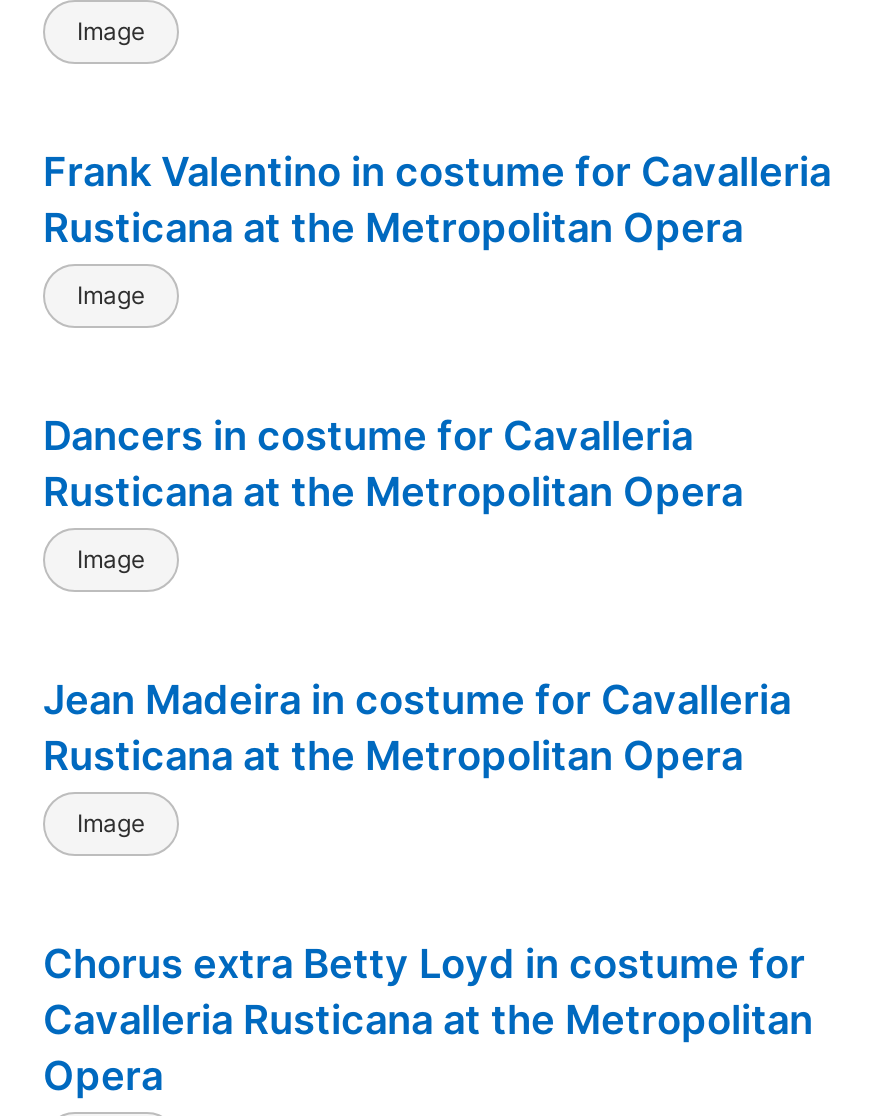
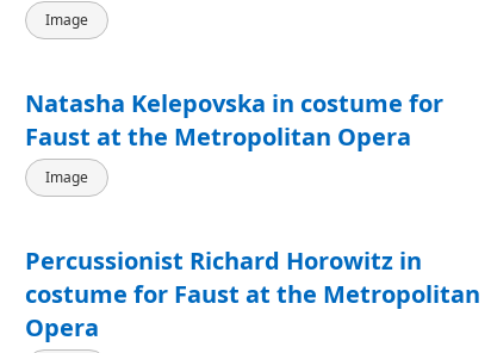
[43,148,831,252] Frank Valentino in costume for Cavalleria | Rusticana at the Metropolitan Opera -> [25,87,443,153] Natasha Kelepovska in costume for | Faust at the Metropolitan Opera
[43,412,813,1044] Dancers in costume for Cavalleria | Rusticana at the Metropolitan Opera | Image | Jean Madeira in costume for Cavalleria | Rusticana at the Metropolitan Opera | Image | Chorus extra Betty Loyd in costume for | Cavalleria Rusticana at the Metropolitan -> [25,244,480,310] Percussionist Richard Horowitz in | costume for Faust at the Metropolitan

